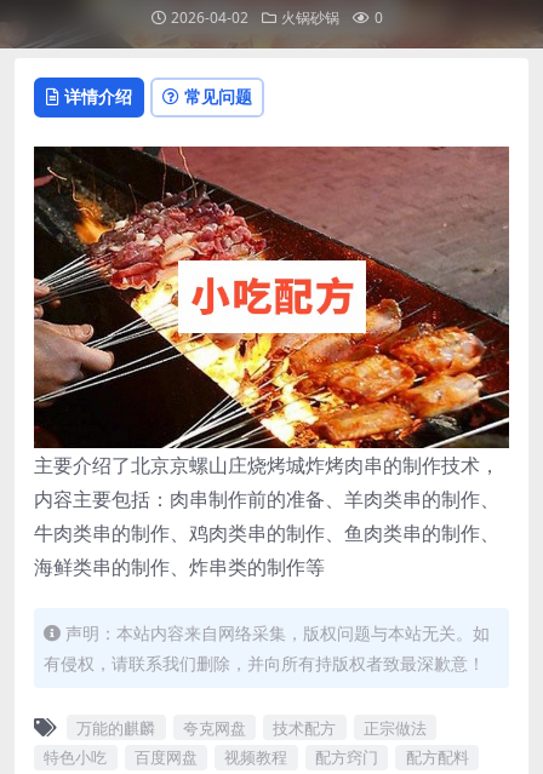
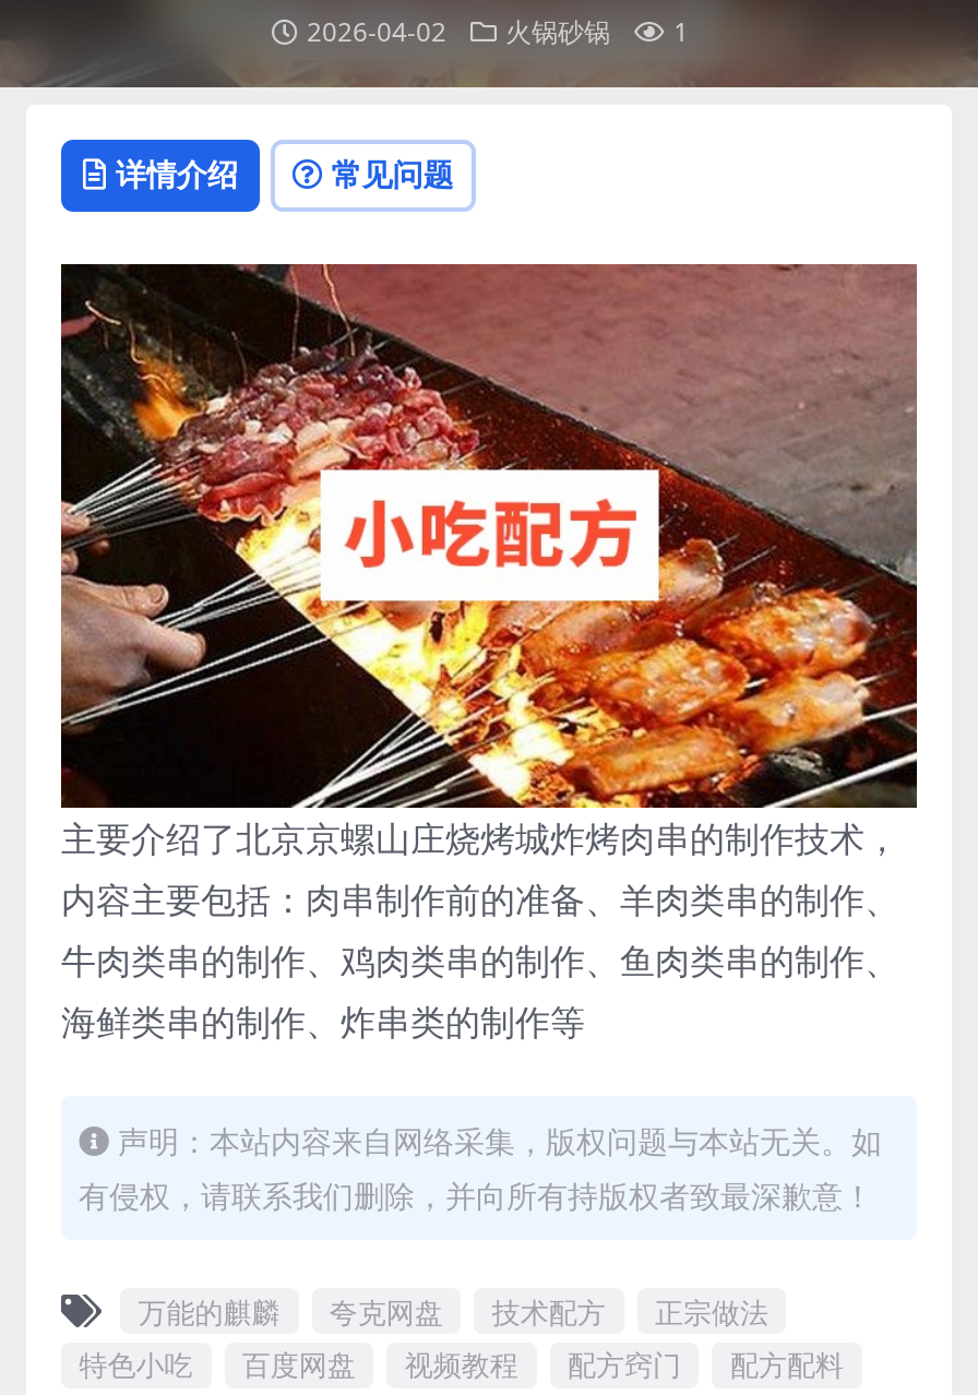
[170,7,382,28] 2026-04-02 火锅砂锅 0 -> [307,13,689,50] 2026-04-02 火锅砂锅 1

